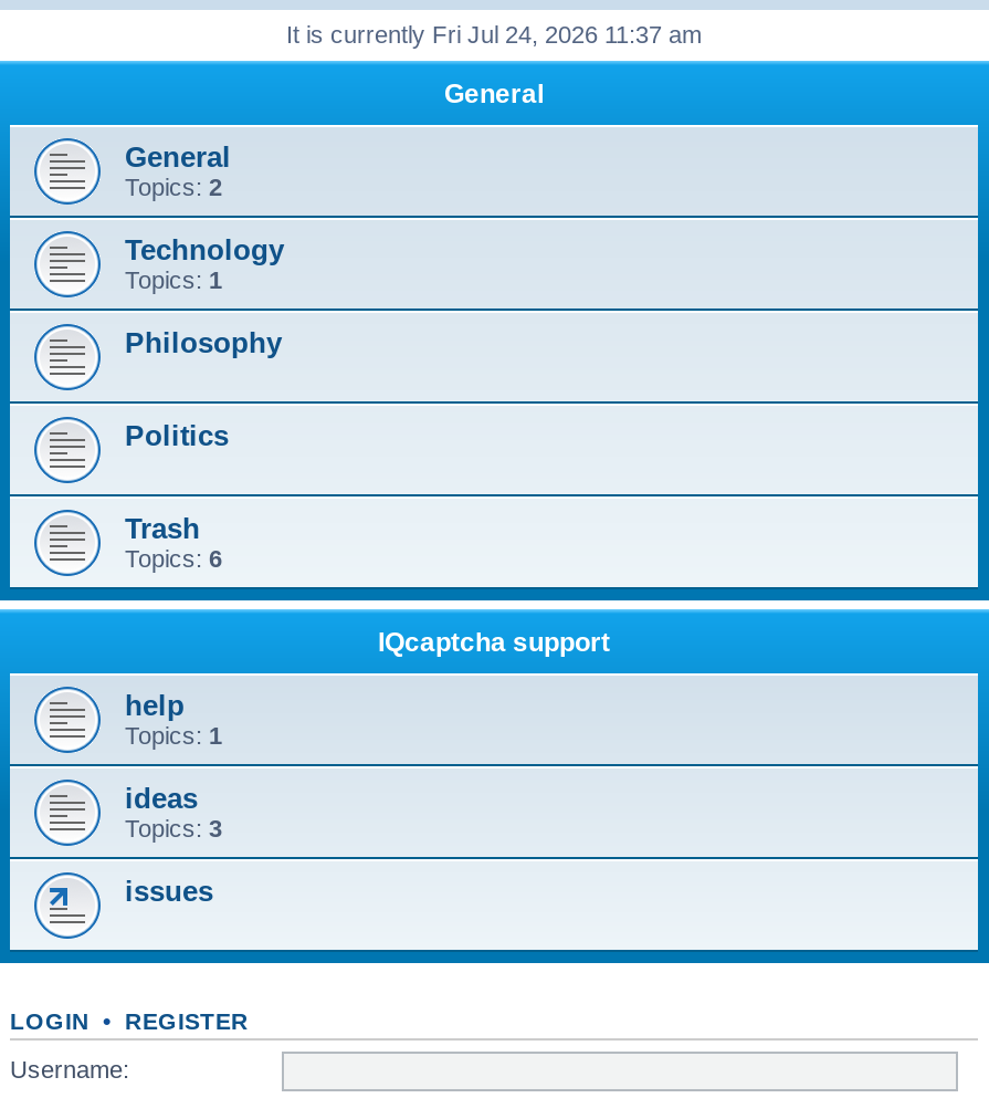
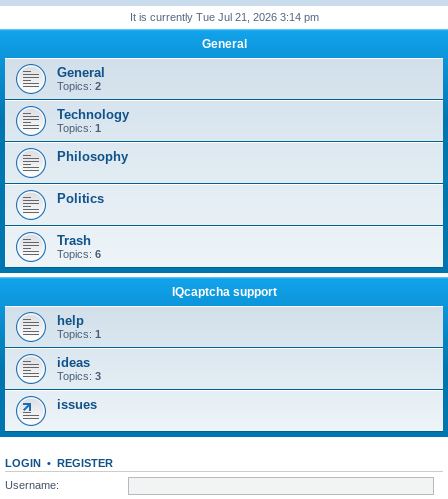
[286,21,702,48] It is currently Fri Jul 24, 2026 11:37 am -> [129,11,318,23] It is currently Tue Jul 21, 2026 3:14 pm

